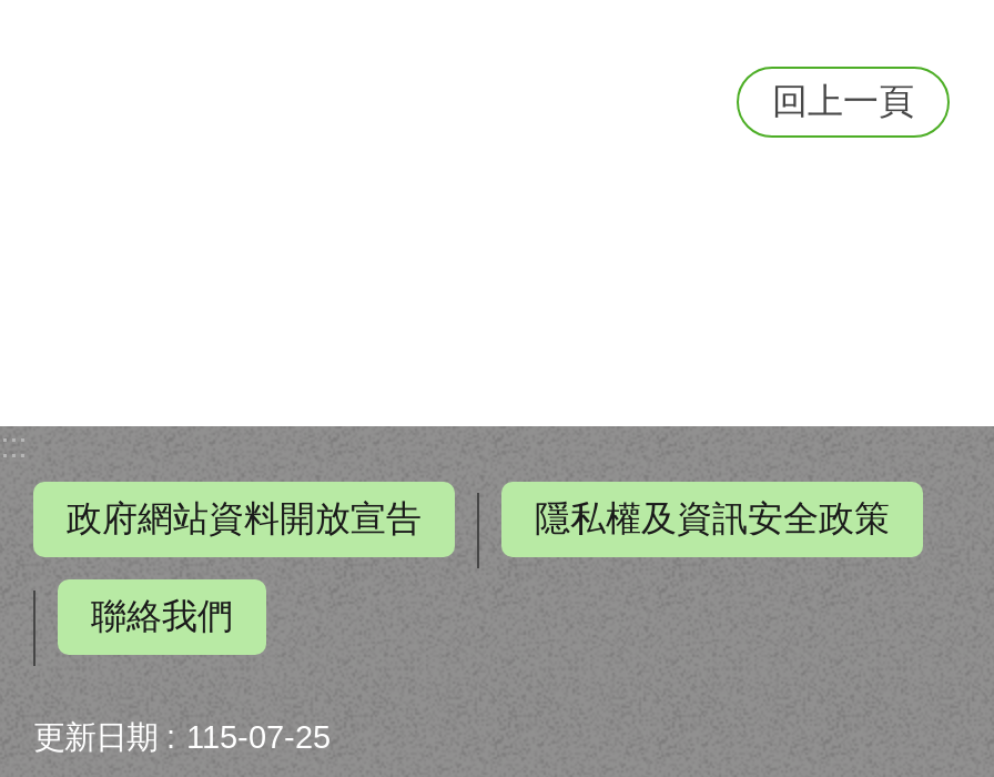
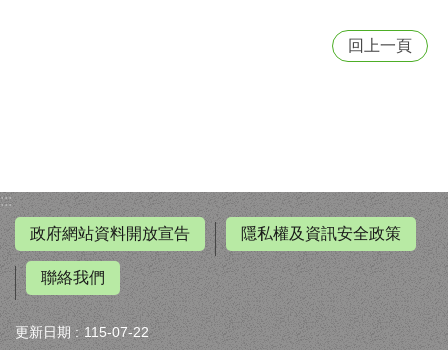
[33,720,331,755] 更新日期 115-07-25 -> [15,324,149,340] 更新日期 115-07-22

